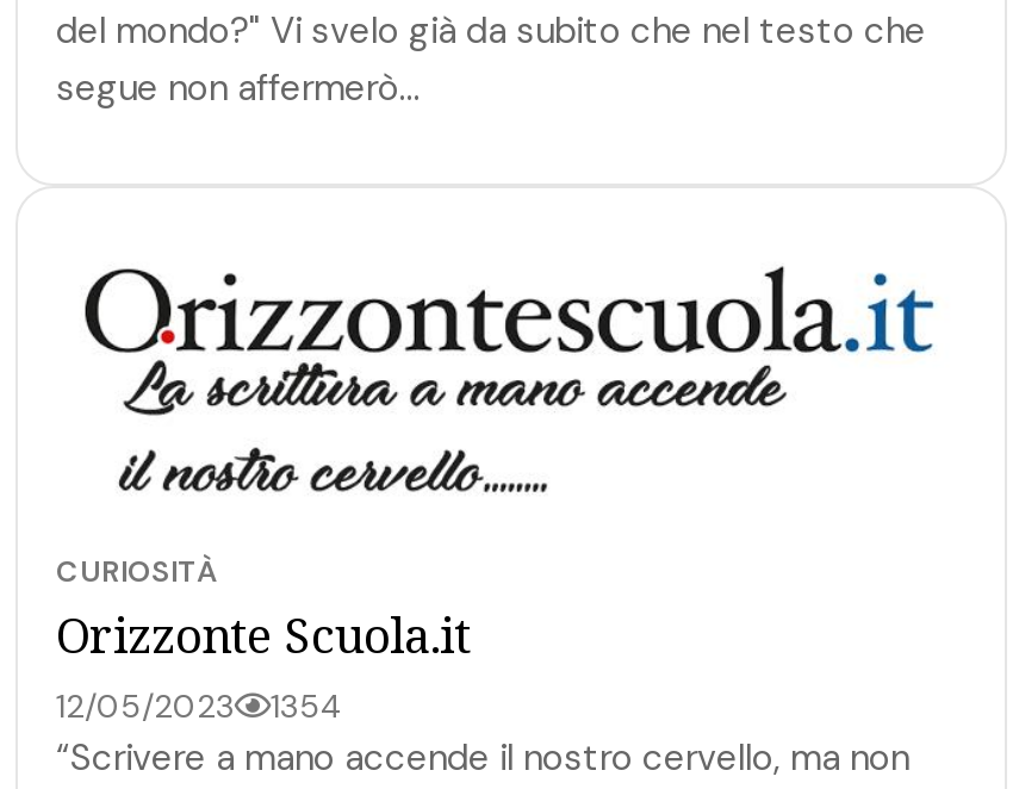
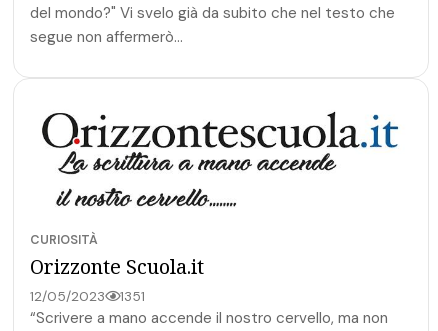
[56,687,342,727] 12/05/2023 1354 -> [30,288,145,305] 12/05/2023 1351

